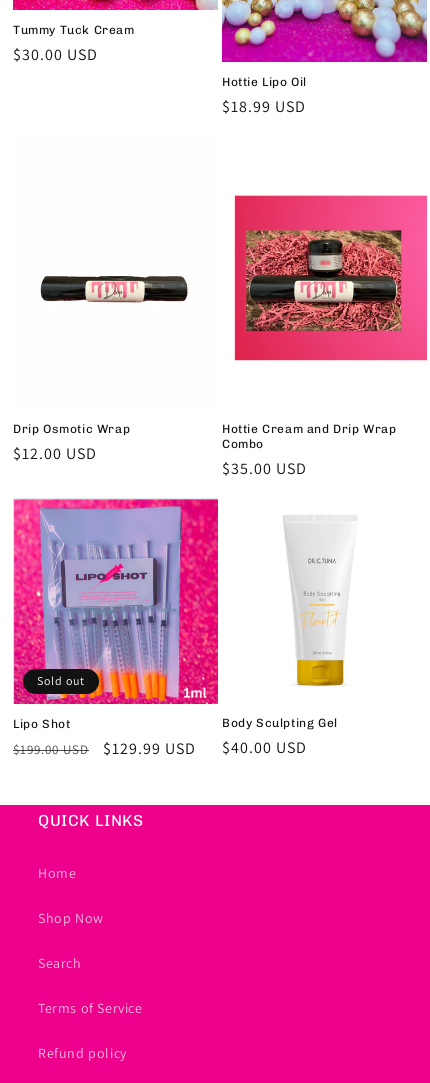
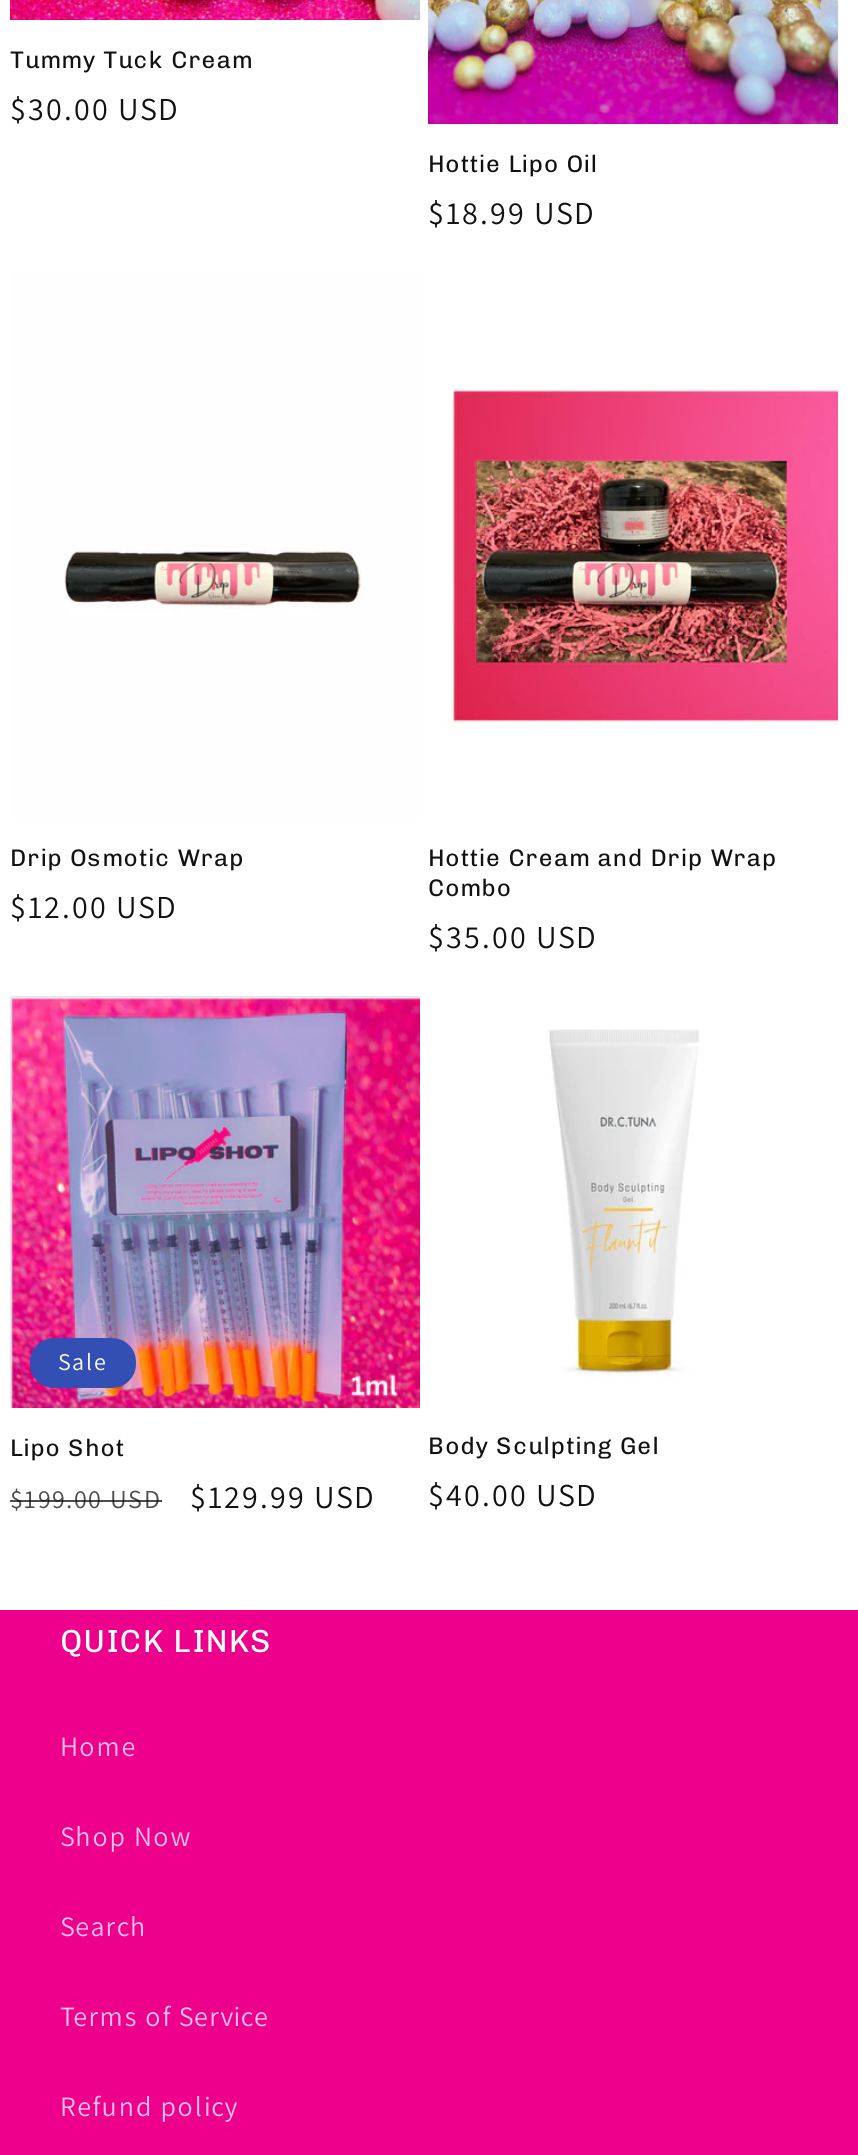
[37,673,85,688] Sold out -> [58,1347,108,1377] Sale

